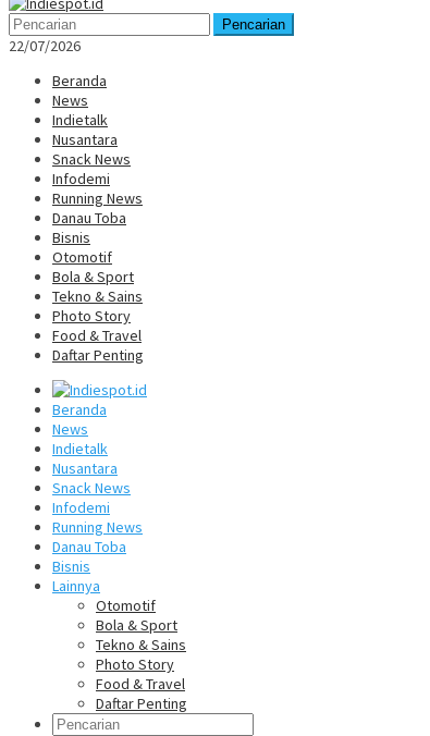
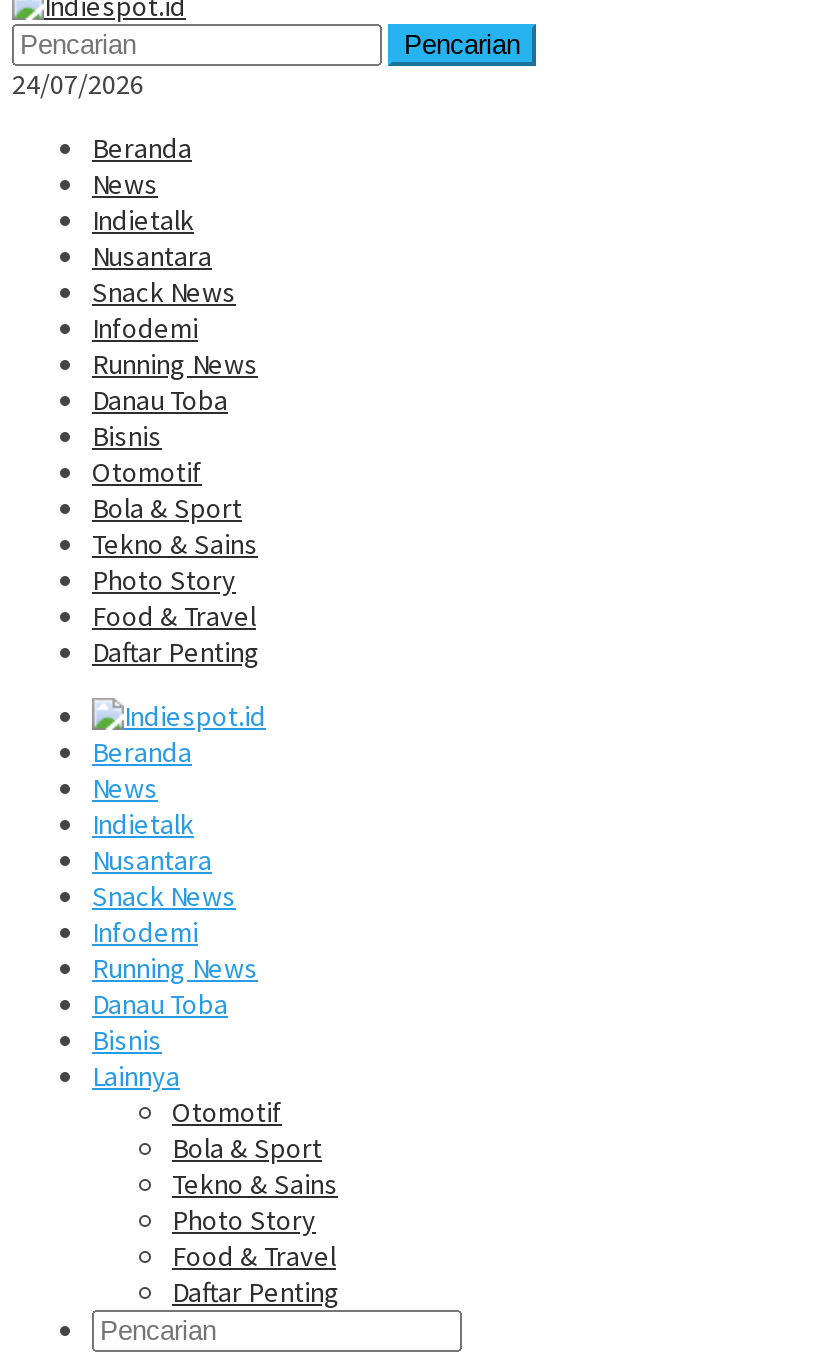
[9,35,81,55] 22/07/2026 -> [12,65,144,101] 24/07/2026

